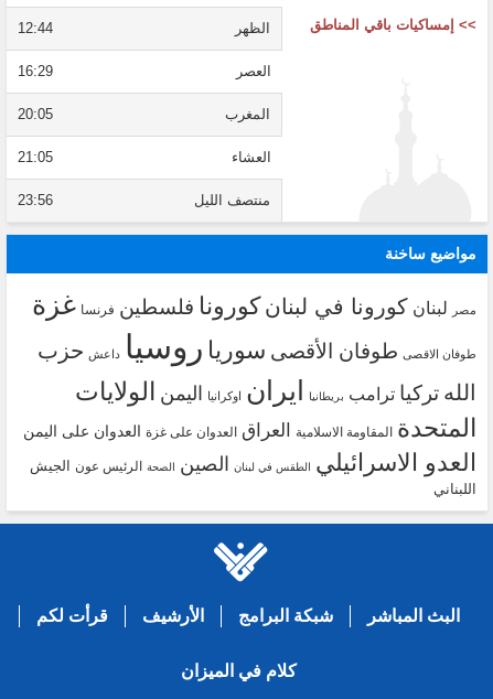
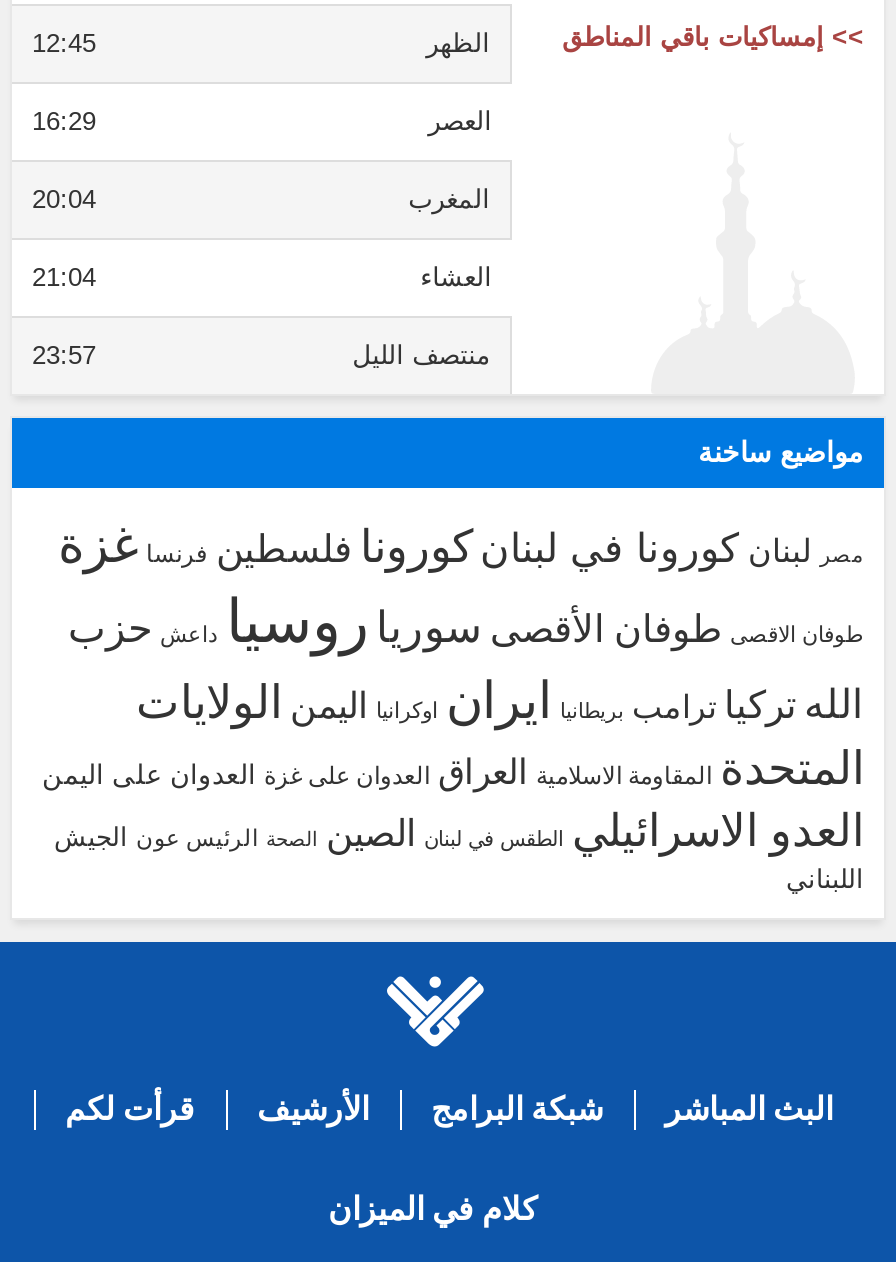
[19,20,54,37] 12:44 -> [34,29,98,59] 12:45
[19,106,54,123] 20:05 -> [34,185,98,215] 20:04
[19,149,54,166] 21:05 -> [34,263,98,293] 21:04
[19,192,54,209] 23:56 -> [34,341,98,371] 23:57

